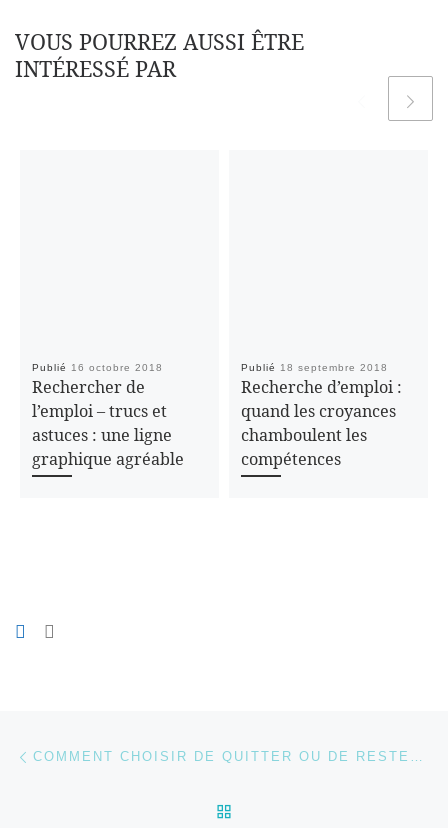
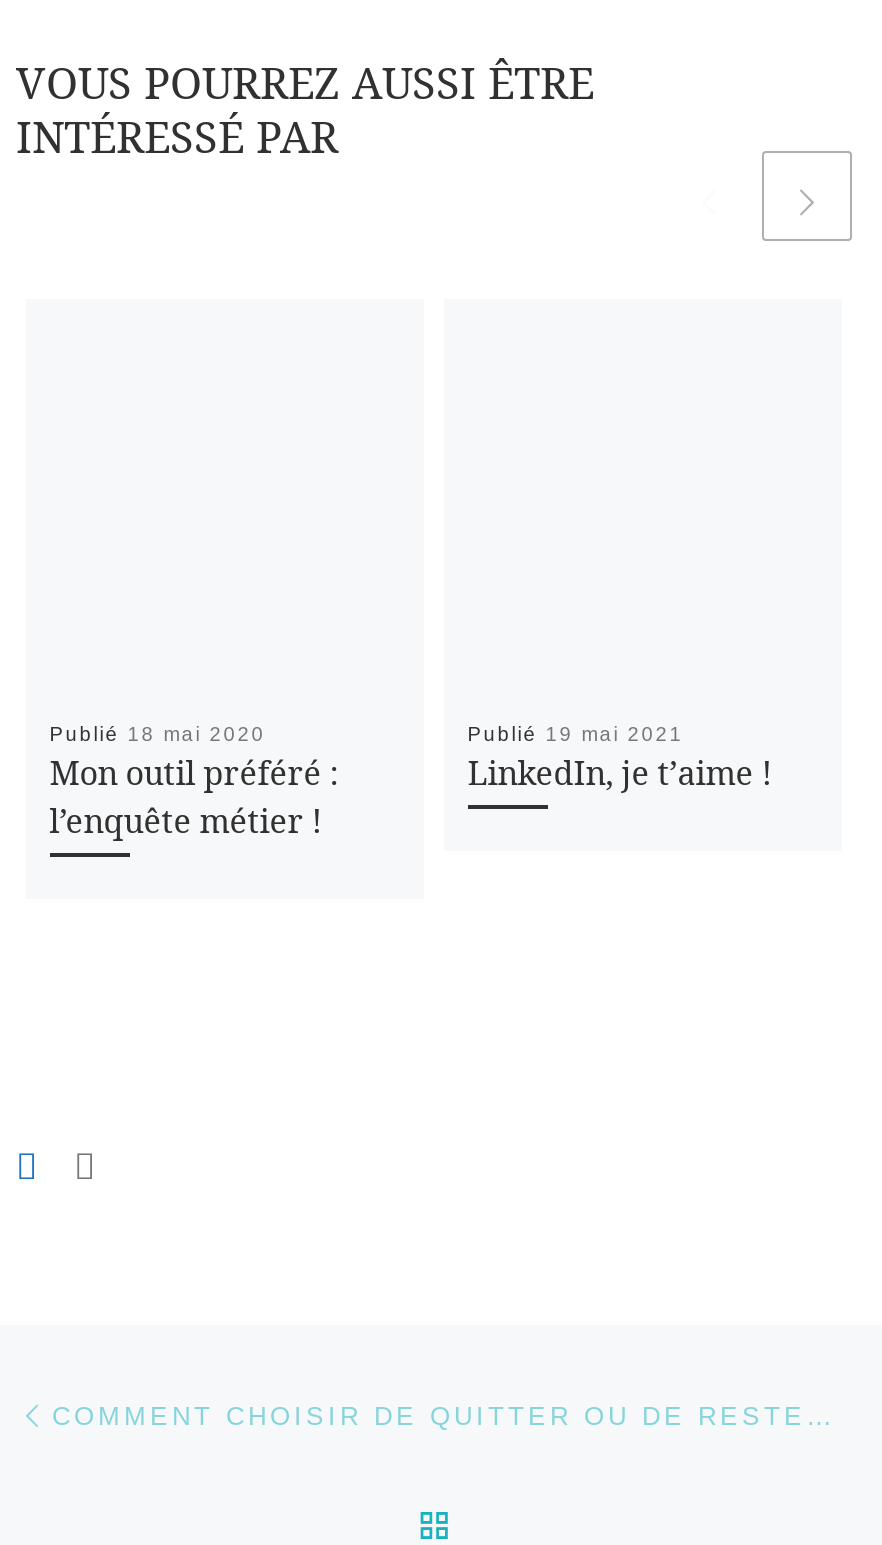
[32,362,184,470] Publié 16 octobre 2018 | Rechercher de | l’emploi – trucs et | astuces : une ligne | graphique agréable -> [49,723,339,843] Publié 18 mai 2020 | Mon outil préféré : | l’enquête métier !
[241,362,402,470] Publié 18 septembre 2018 | Recherche d’emploi : | quand les croyances | chamboulent les | compétences -> [467,723,771,795] Publié 19 mai 2021 | LinkedIn, je t’aime !

